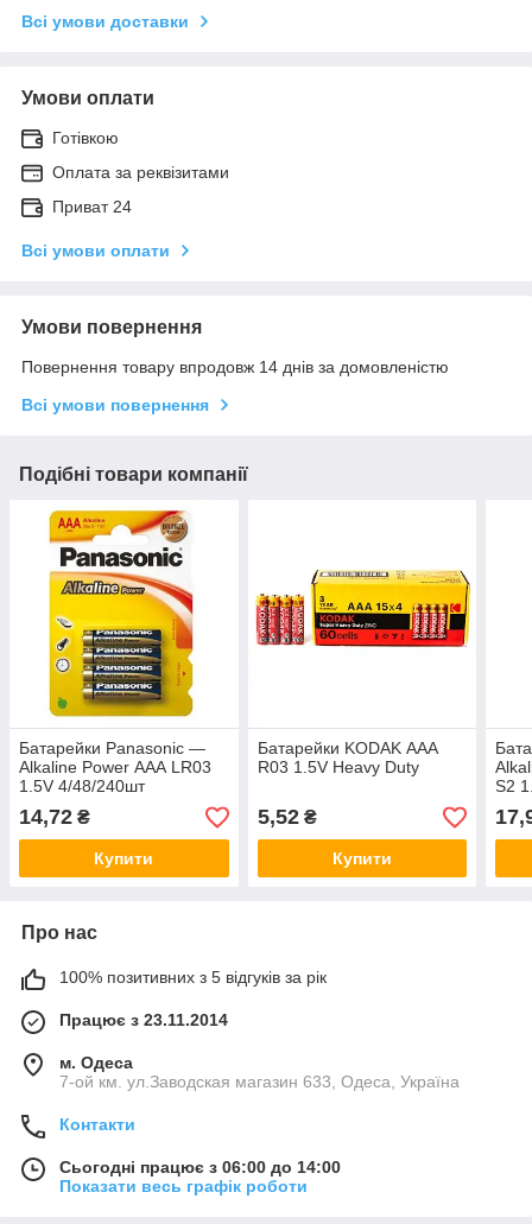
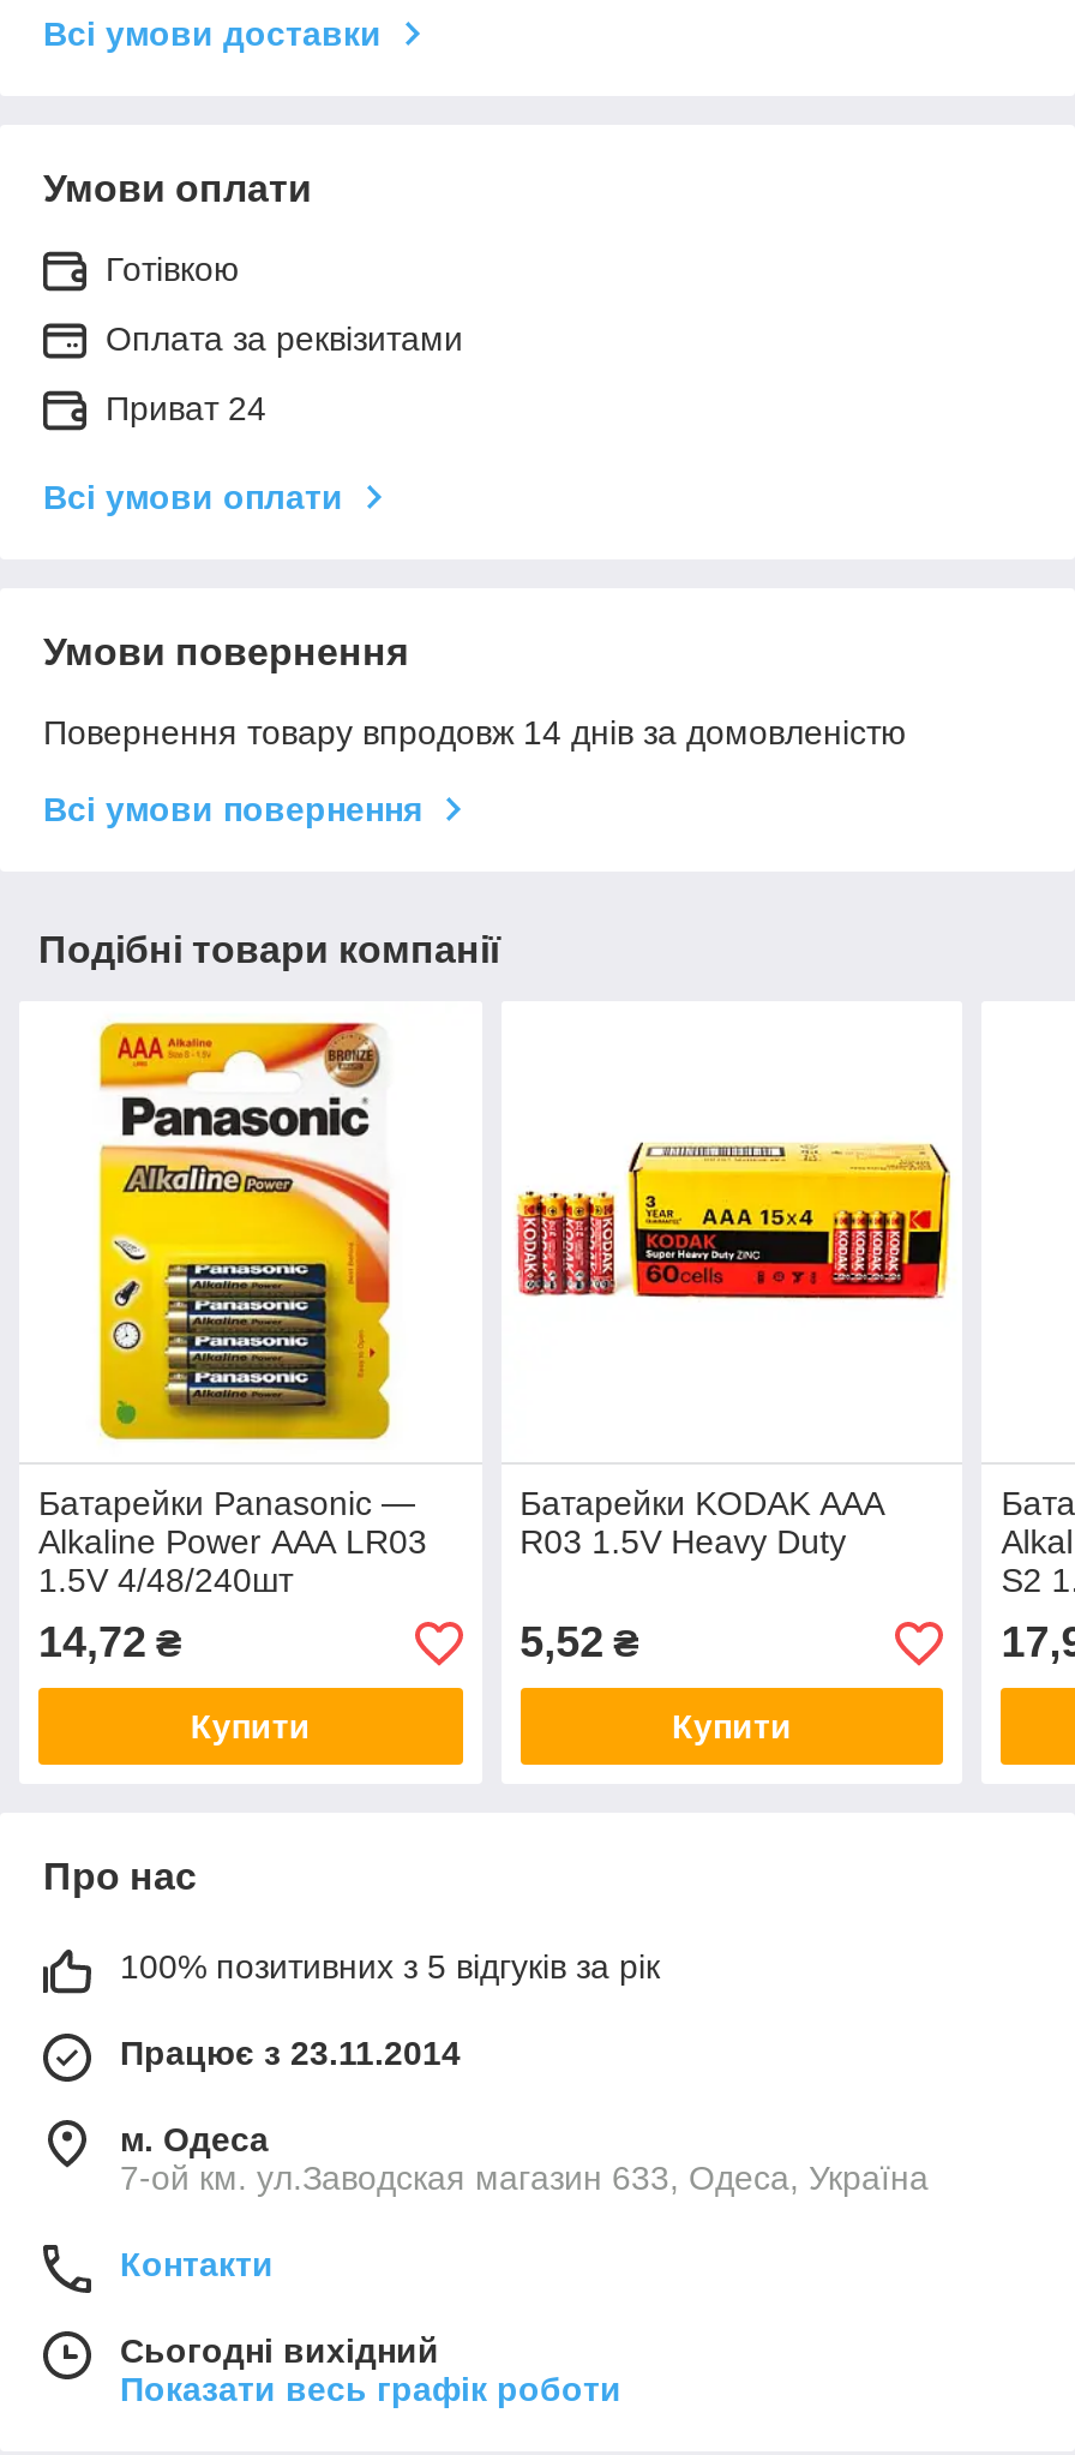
[59,1158,341,1177] Сьогодні працює з 06:00 до 14:00 -> [120,2332,439,2371] Сьогодні вихідний

